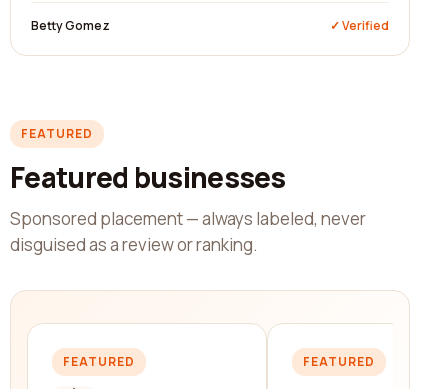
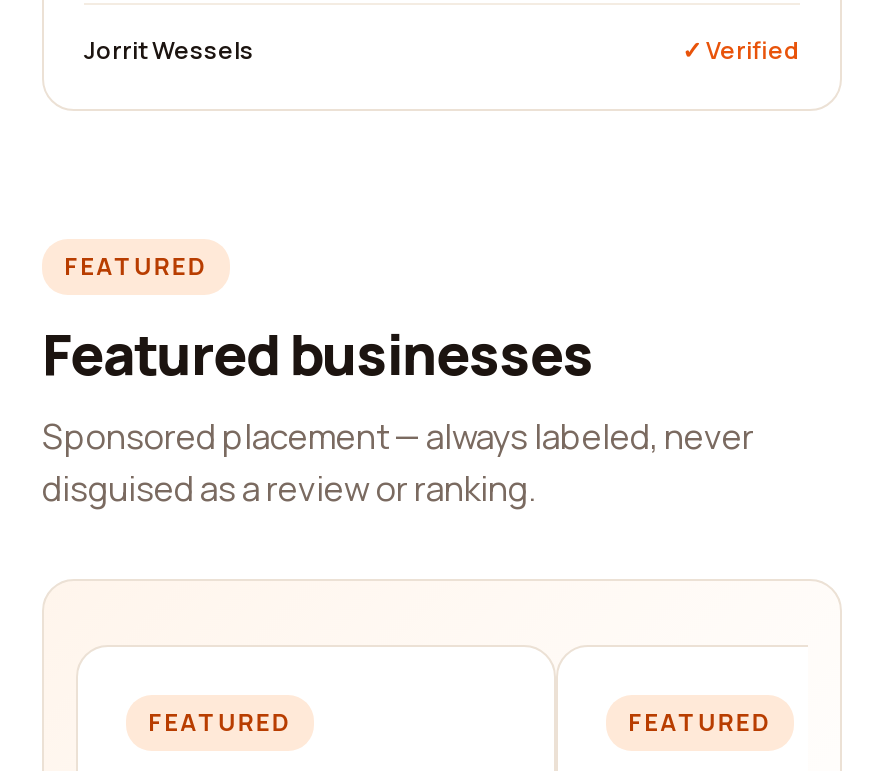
[31,17,110,34] Betty Gomez -> [84,33,254,67] Jorrit Wessels

